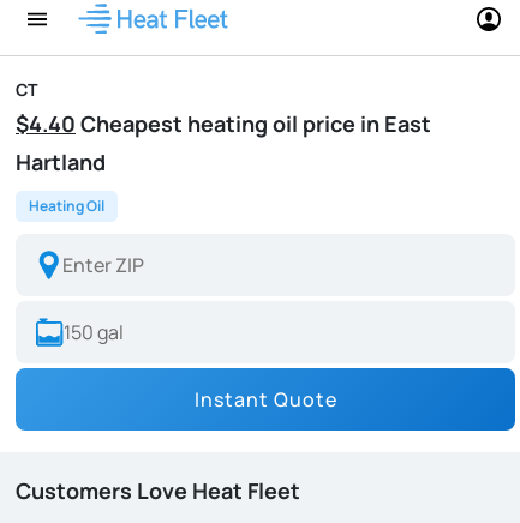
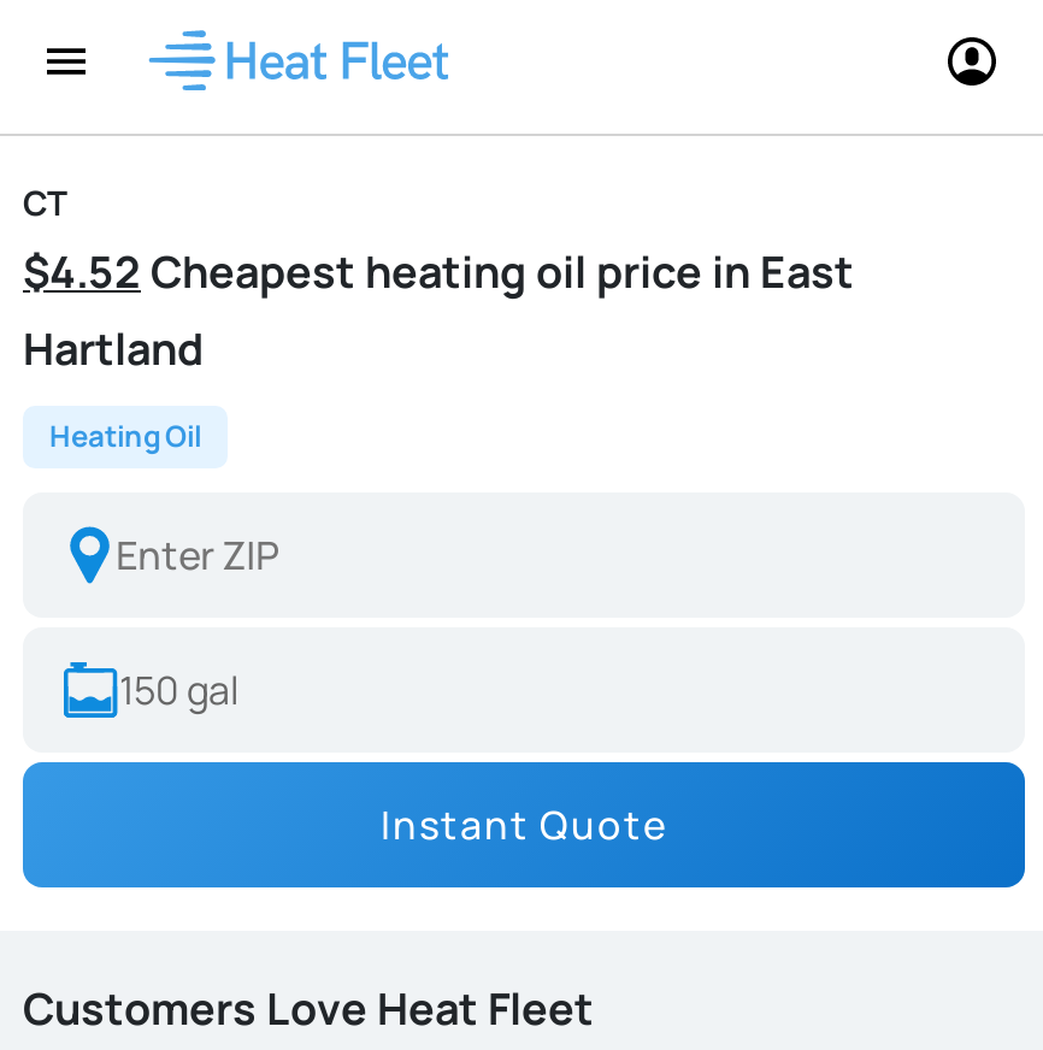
[16,109,431,138] $4.40 Cheapest heating oil price in East -> [23,242,854,300] $4.52 Cheapest heating oil price in East

